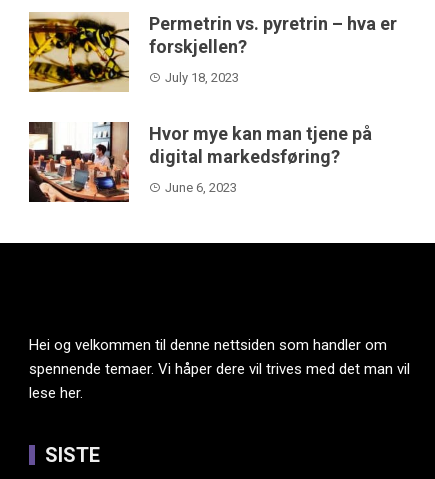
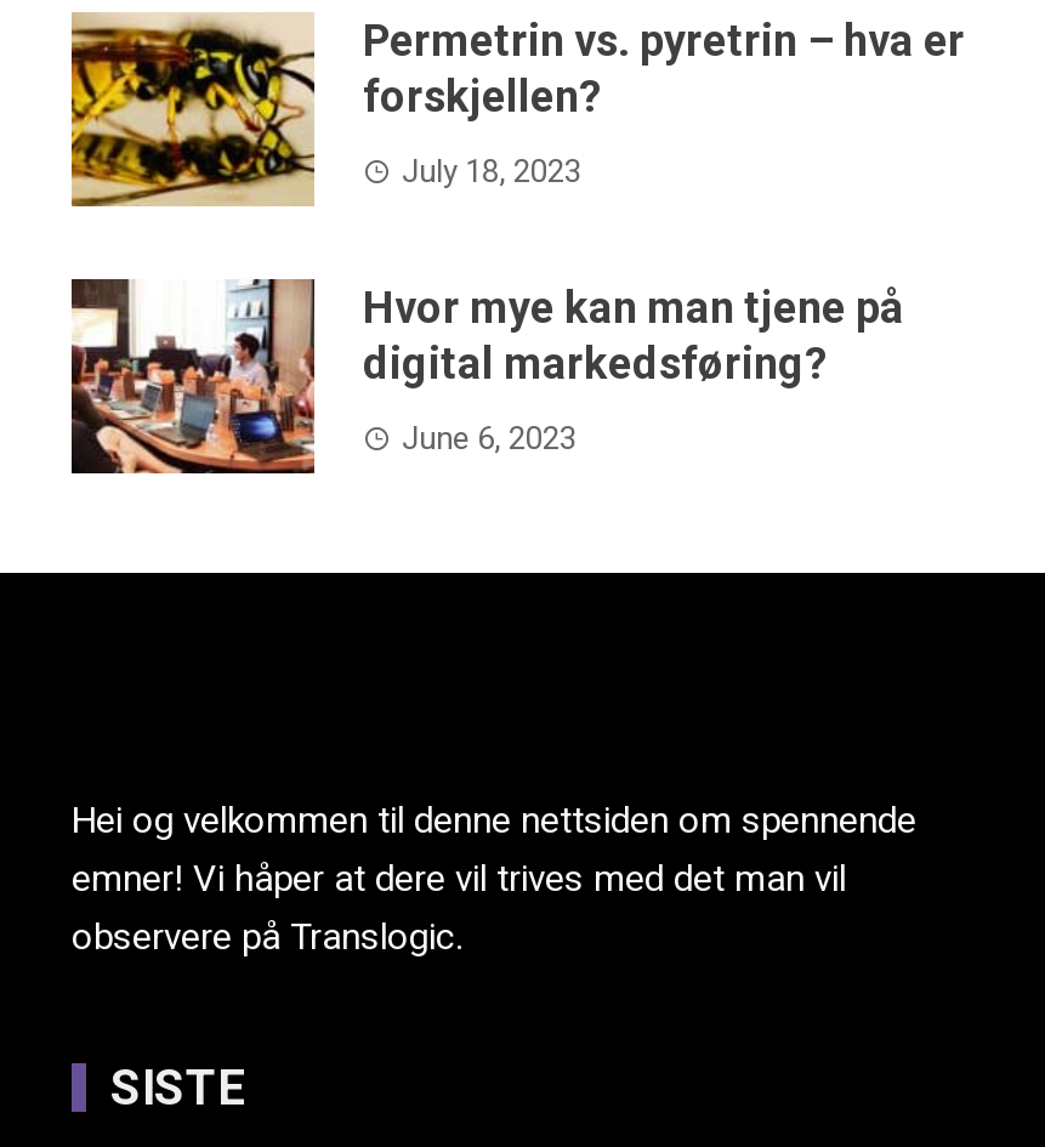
[29,336,410,402] Hei og velkommen til denne nettsiden som handler om | spennende temaer. Vi håper dere vil trives med det man vil | lese her. -> [72,799,916,959] Hei og velkommen til denne nettsiden om spennende | emner! Vi håper at dere vil trives med det man vil | observere på Translogic.

